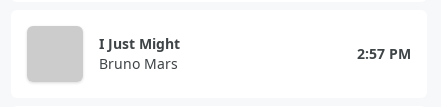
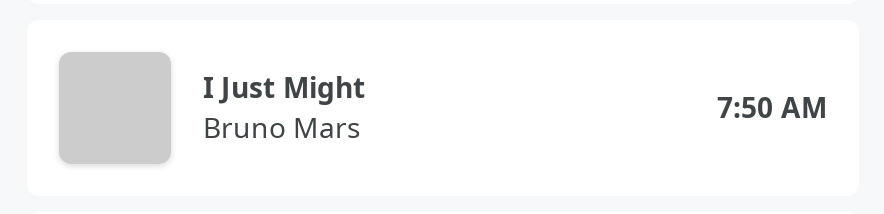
[357,44,411,63] 2:57 PM -> [717,88,827,126] 7:50 AM

